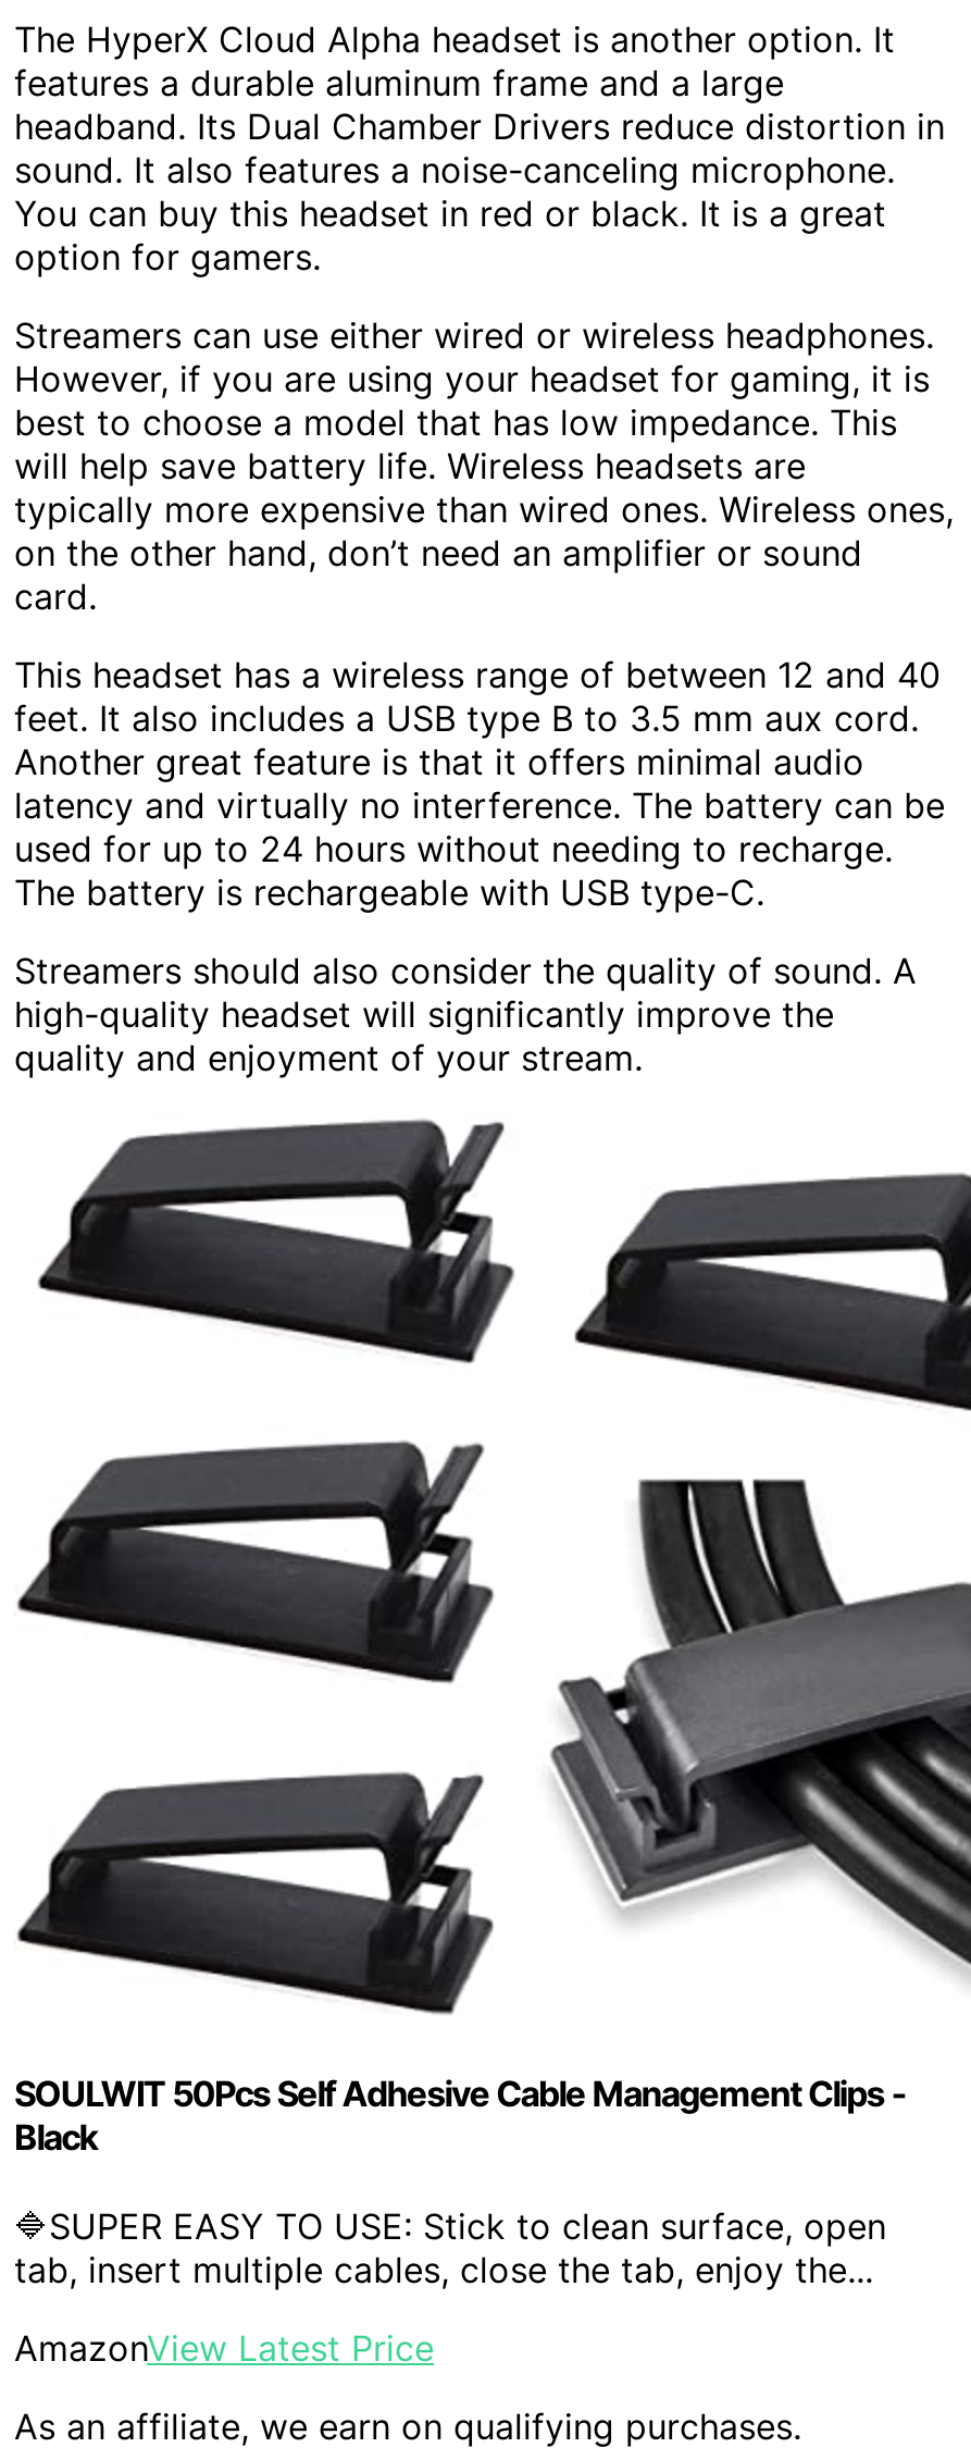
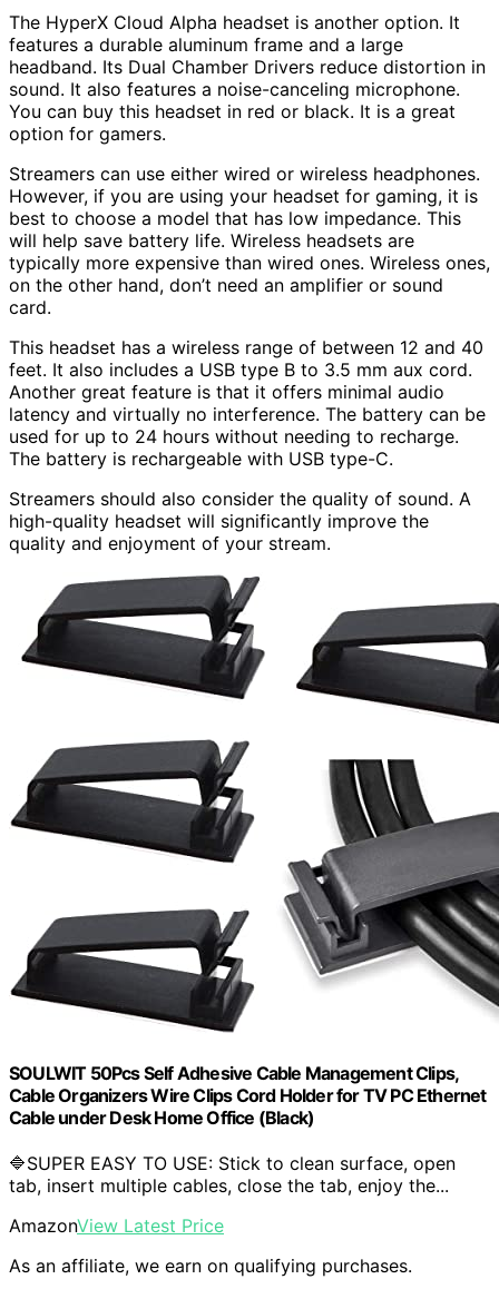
[14,2072,907,2159] SOULWIT 50Pcs Self Adhesive Cable Management Clips - | Black -> [9,1062,486,1129] SOULWIT 50Pcs Self Adhesive Cable Management Clips, | Cable Organizers Wire Clips Cord Holder for TV PC Ethernet | Cable under Desk Home Office (Black)

